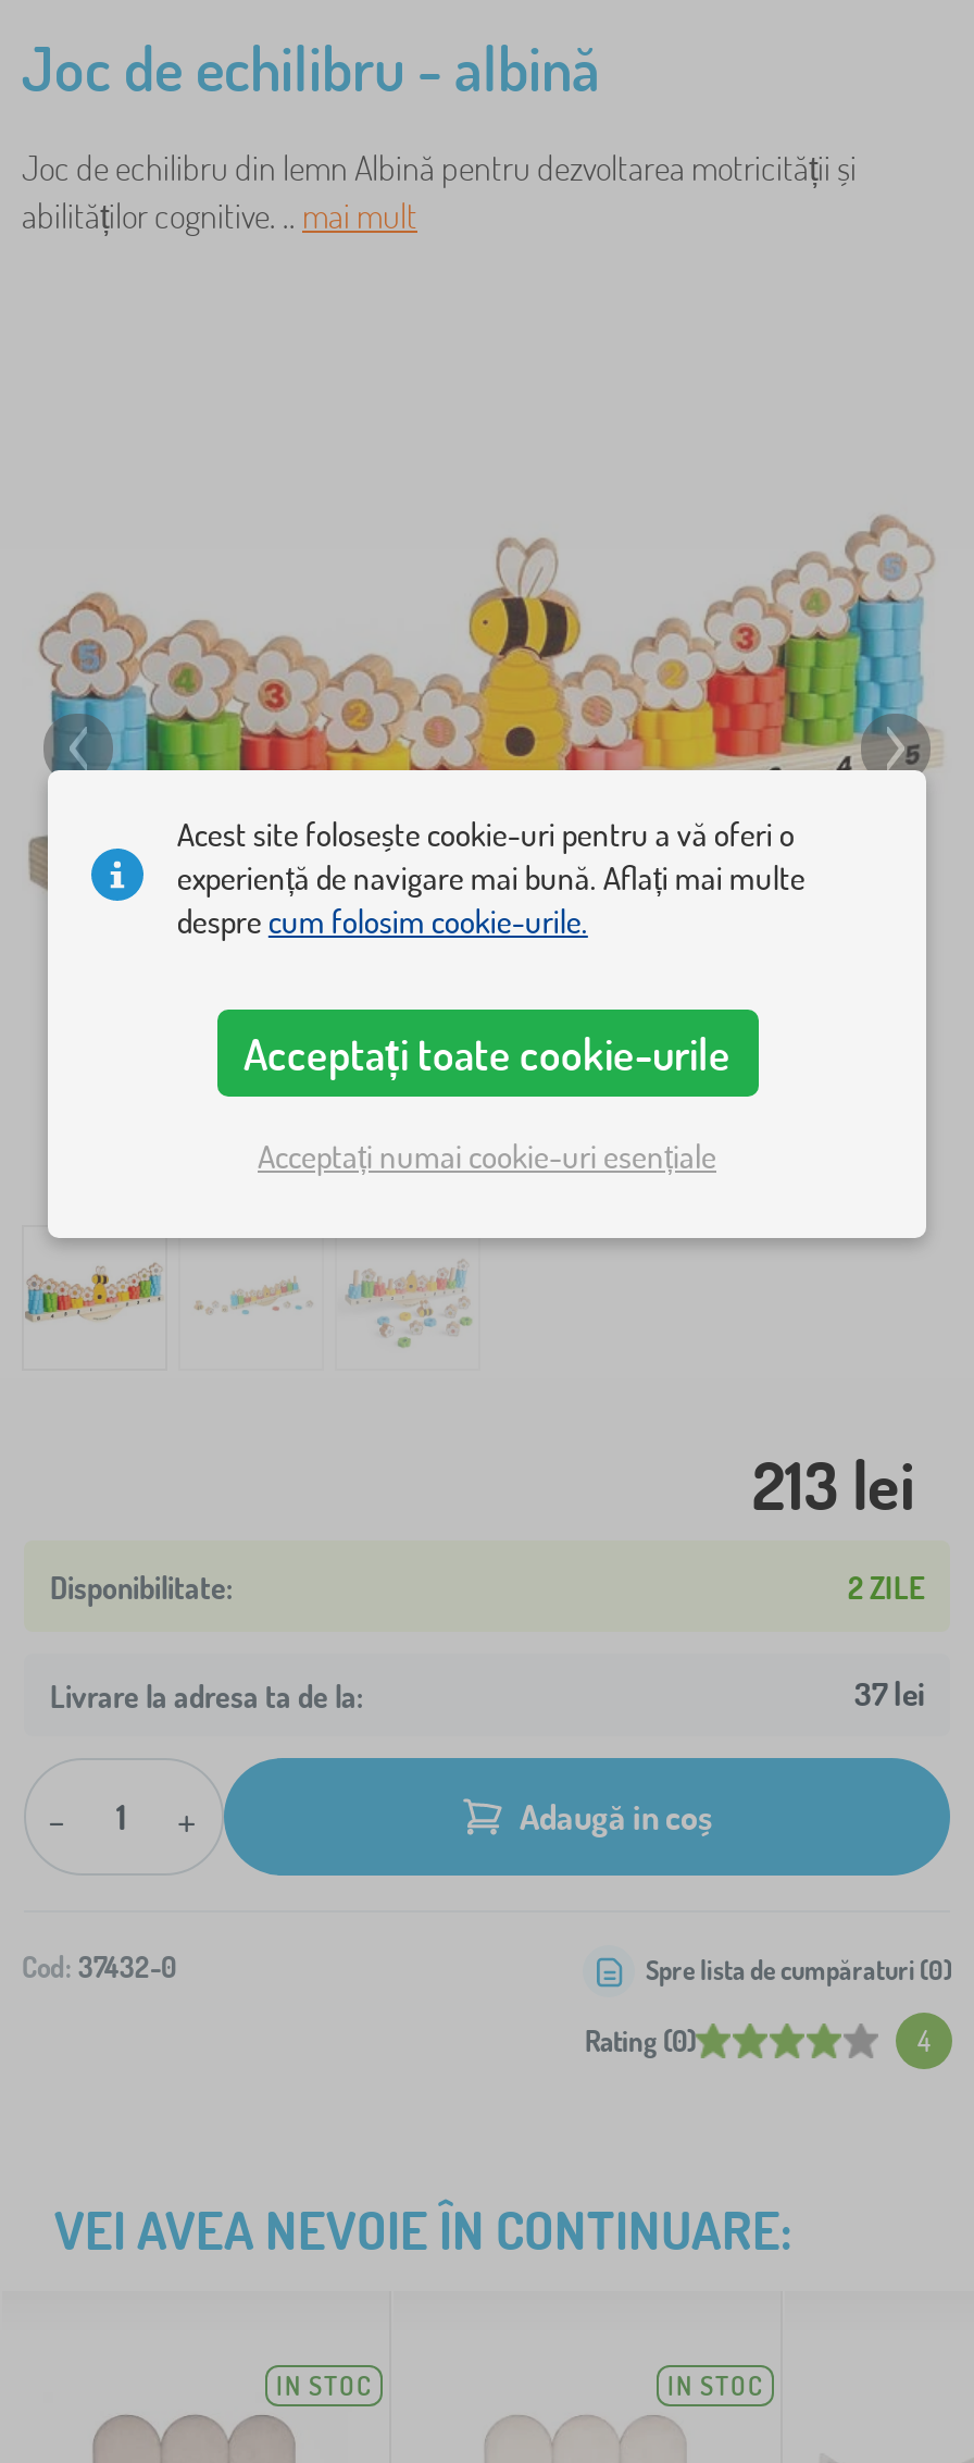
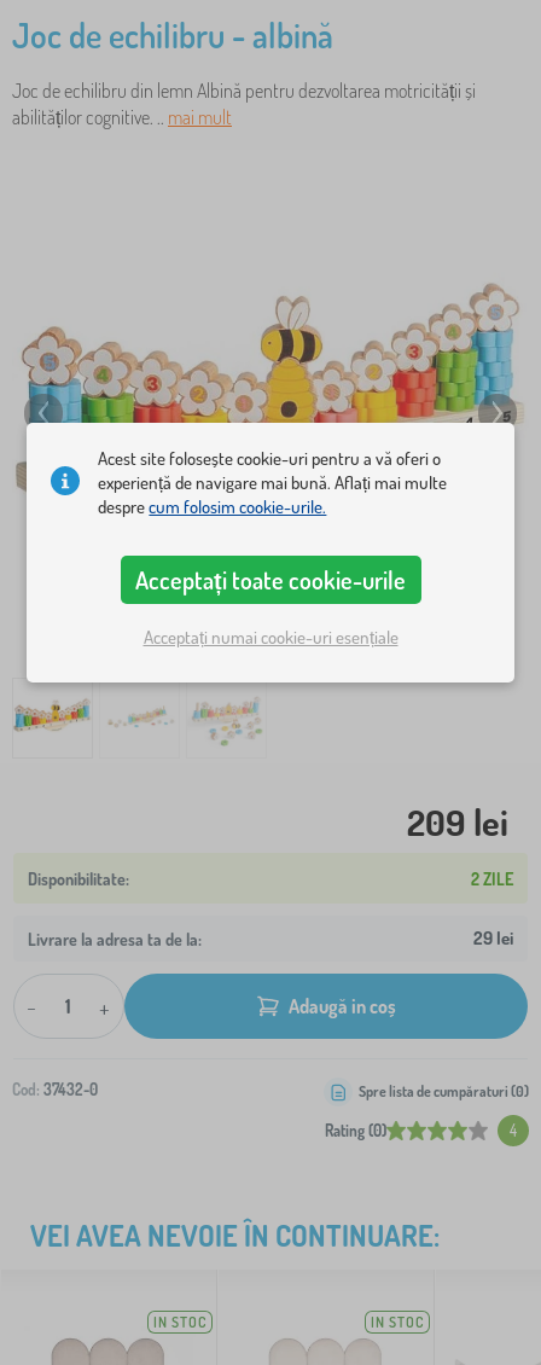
[752,1443,915,1526] 213 lei -> [407,799,508,845] 209 lei
[854,1674,924,1715] 37 lei -> [473,927,513,950] 29 lei

